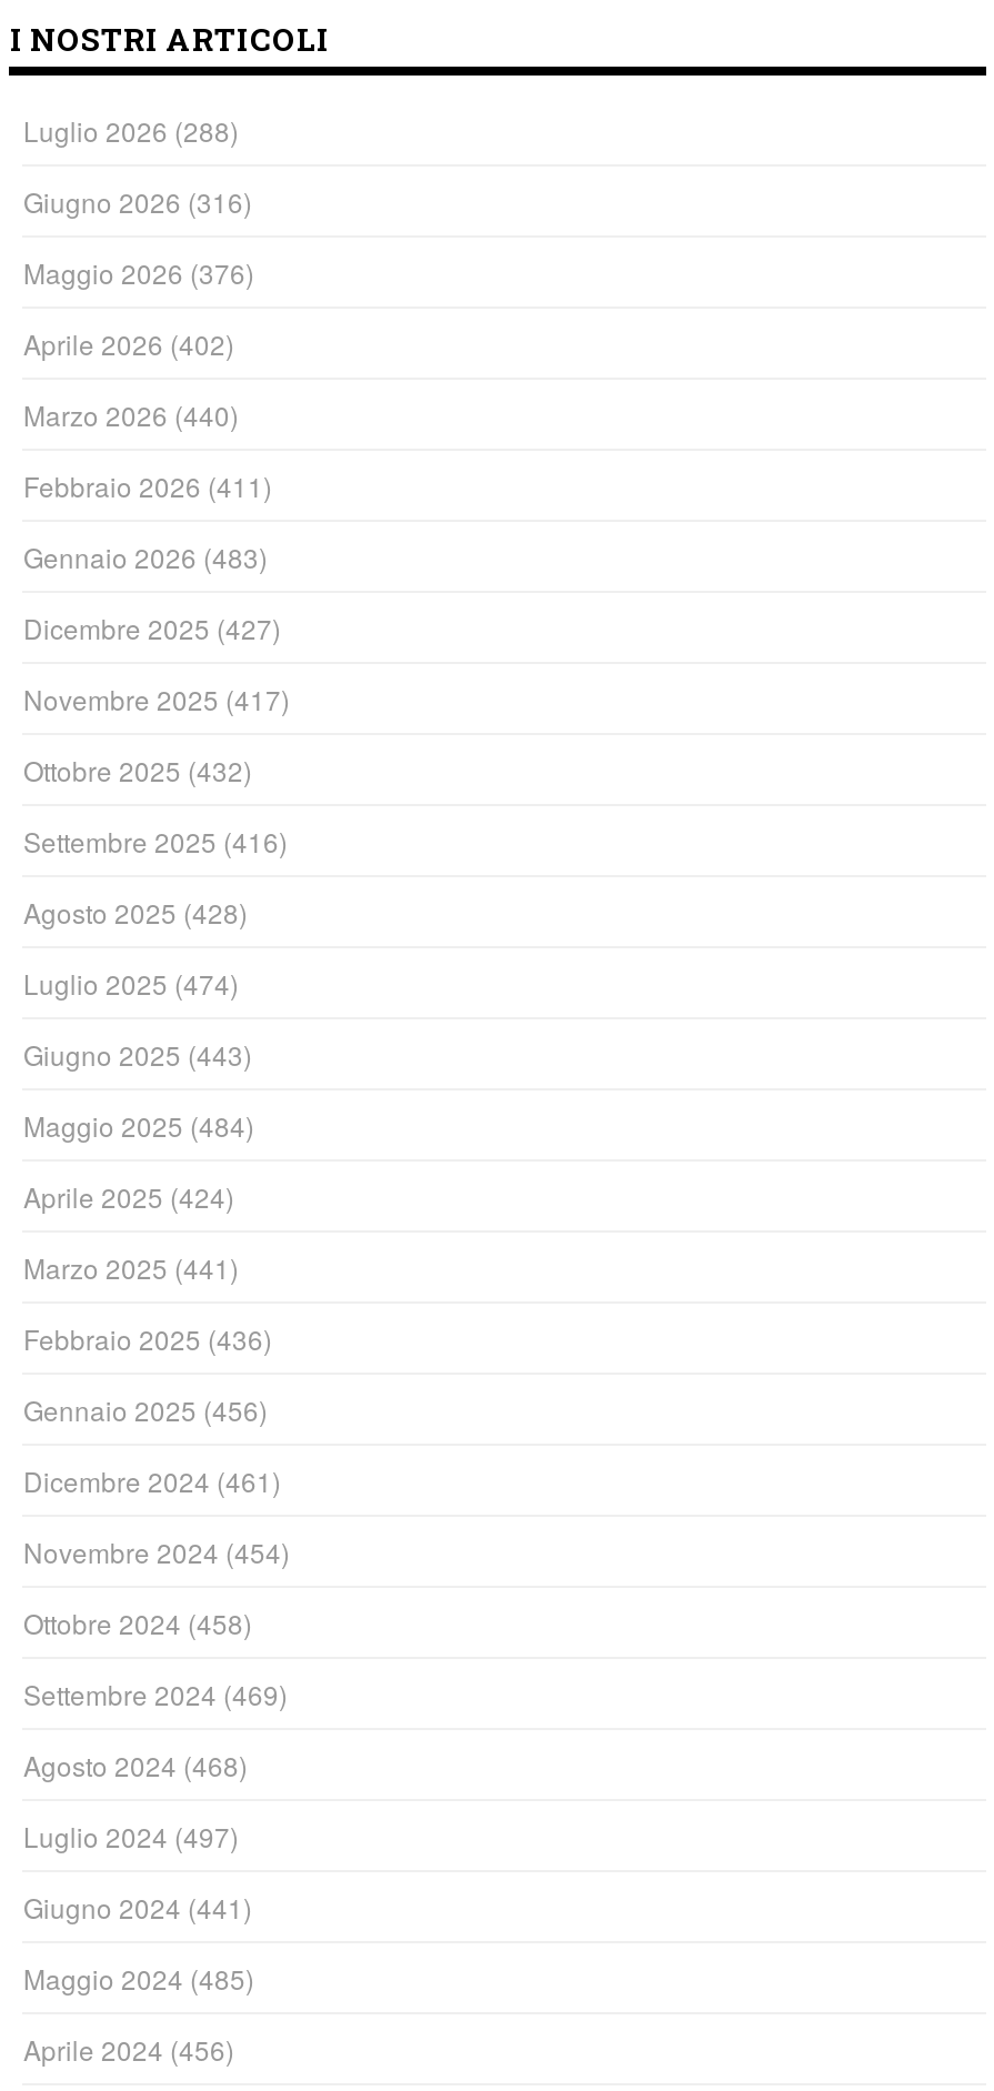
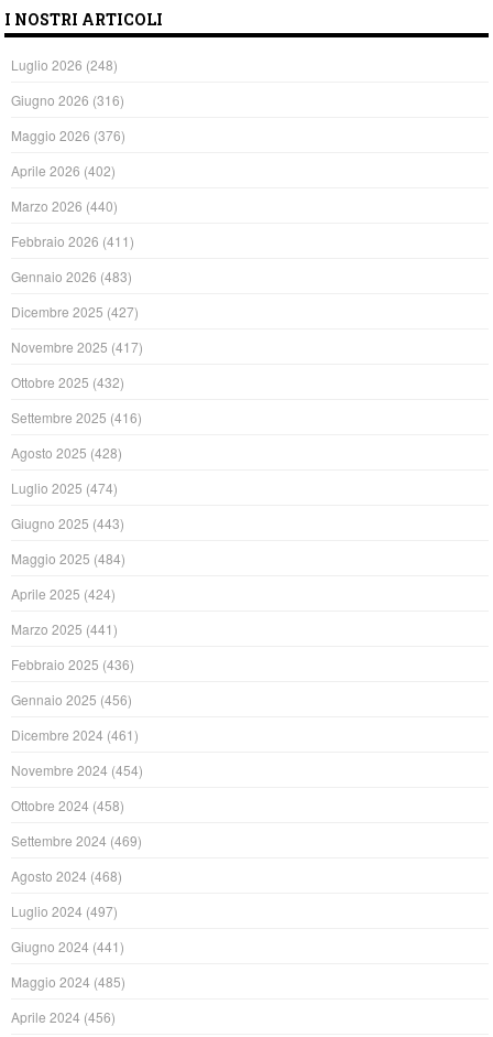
[23,110,239,148] Luglio 2026 (288) -> [12,55,118,74] Luglio 2026 (248)

